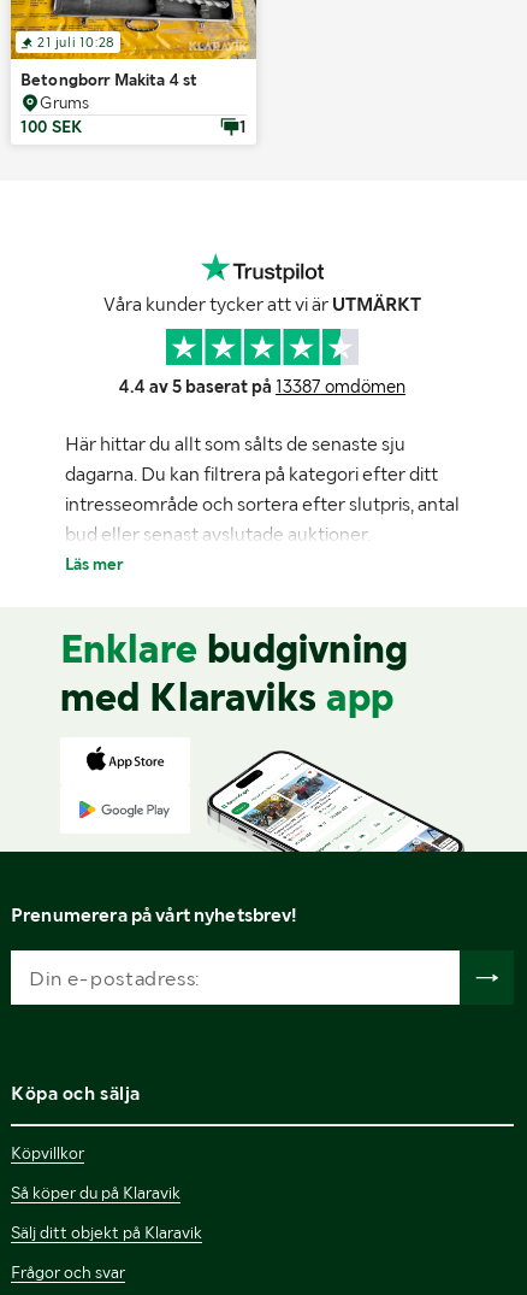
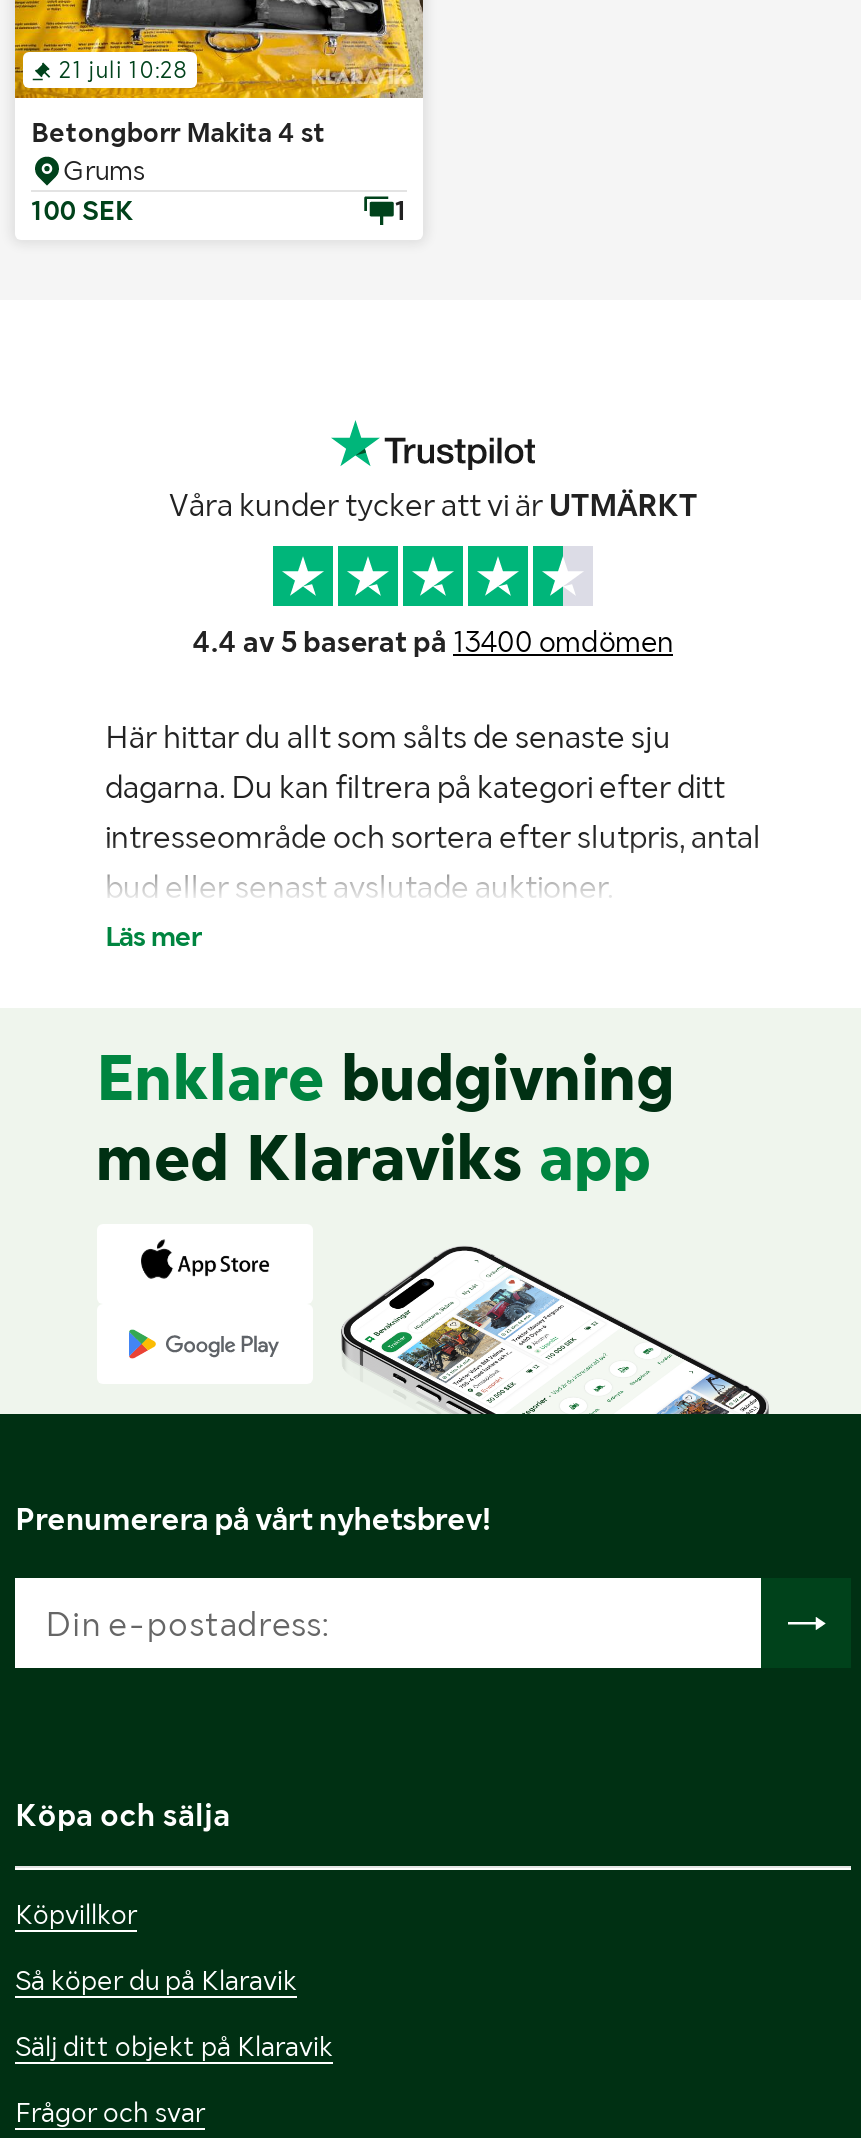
[119,376,405,398] 4.4 av 5 baserat på 13387 omdömen -> [193,624,673,660] 4.4 av 5 baserat på 13400 omdömen

